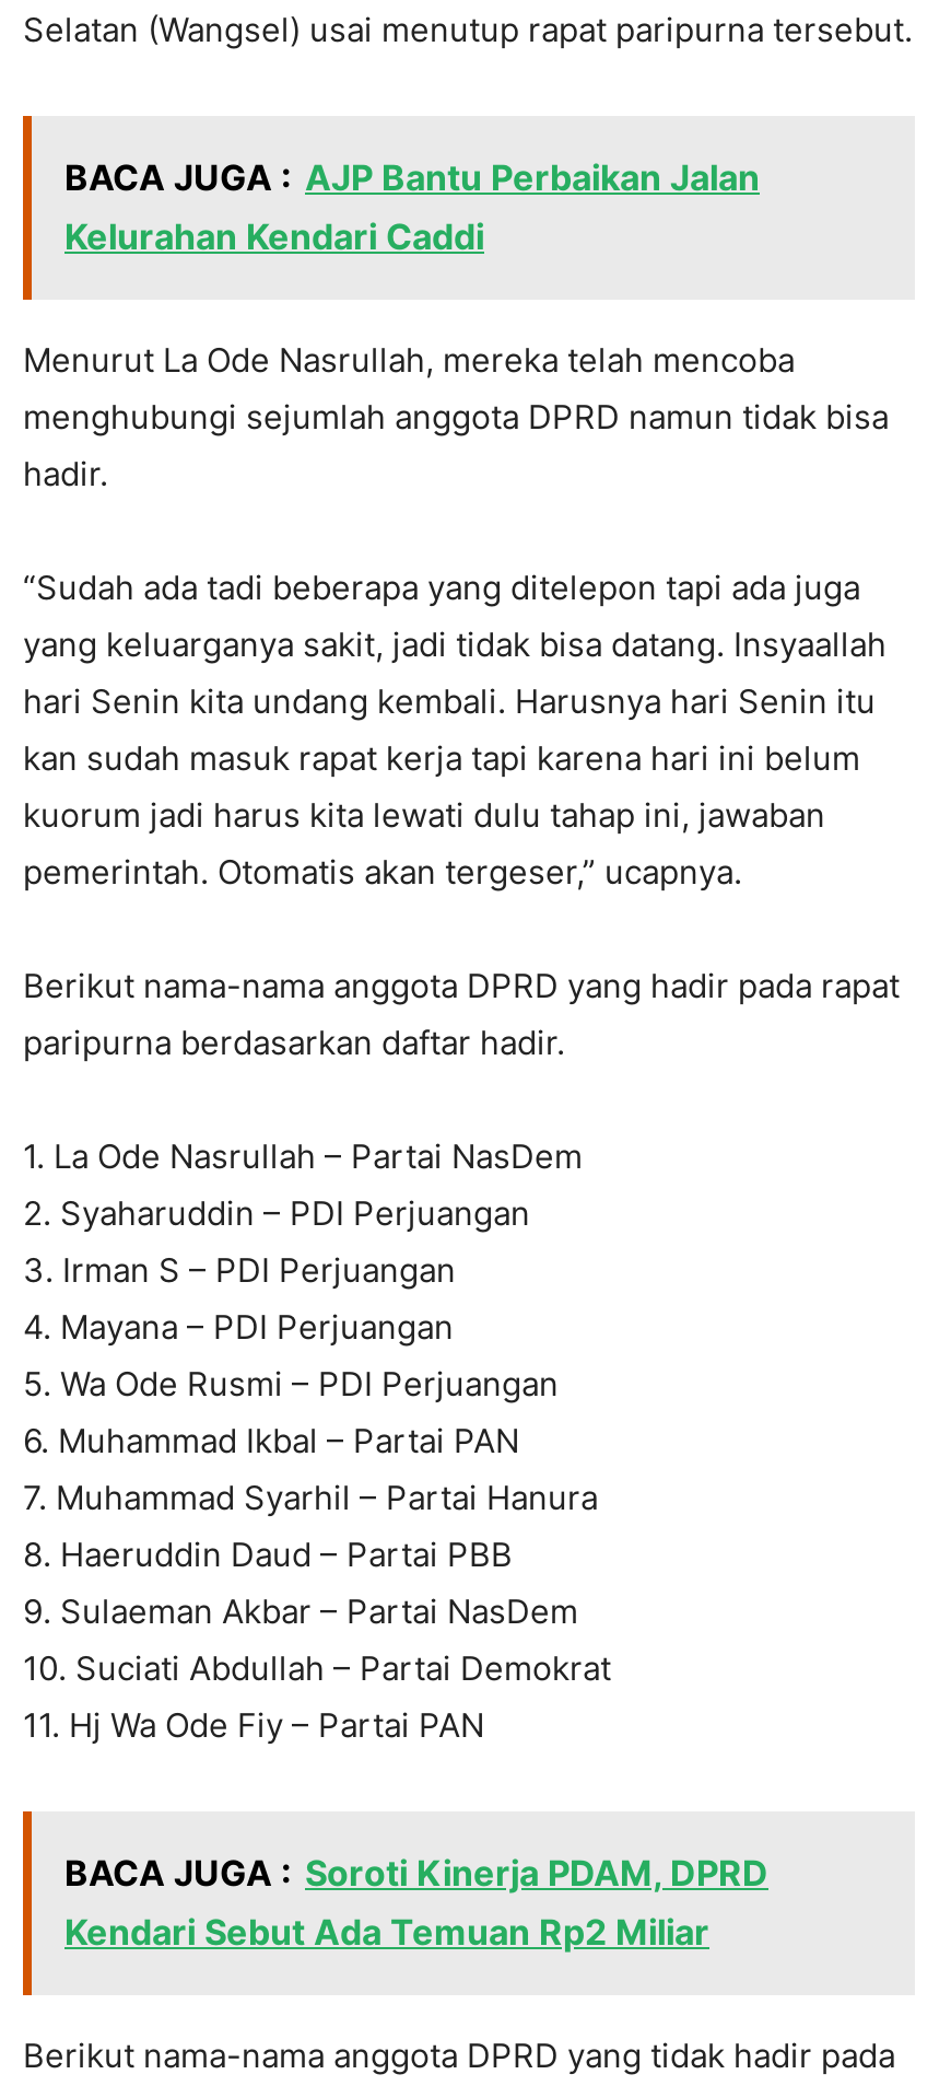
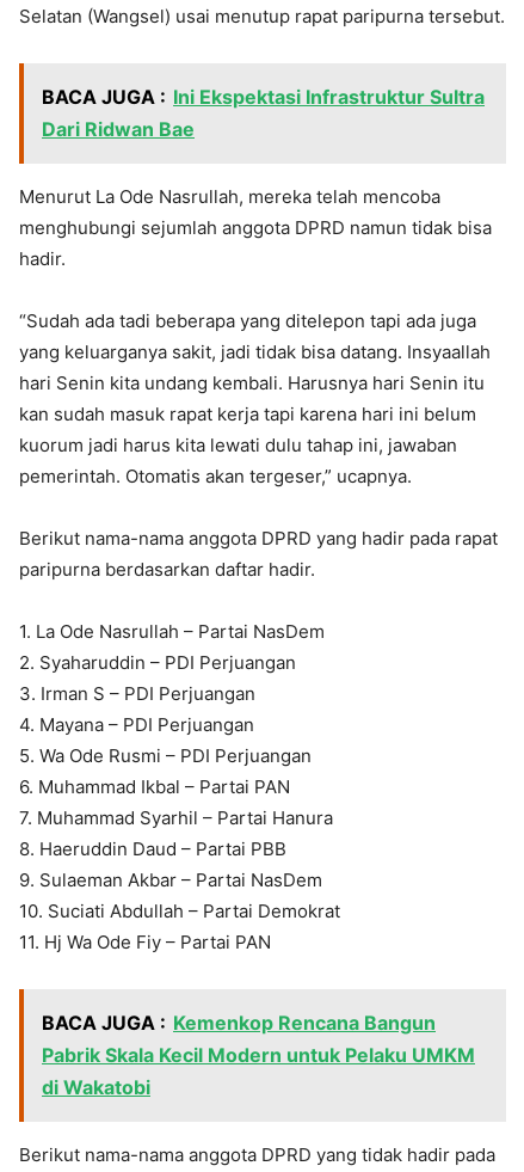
[64,156,760,259] BACA JUGA : AJP Bantu Perbaikan Jalan | Kelurahan Kendari Caddi -> [42,85,485,141] BACA JUGA : Ini Ekspektasi Infrastruktur Sultra | Dari Ridwan Bae
[64,1851,768,1954] BACA JUGA : Soroti Kinerja PDAM, DPRD | Kendari Sebut Ada Temuan Rp2 Miliar -> [42,1011,475,1099] BACA JUGA : Kemenkop Rencana Bangun | Pabrik Skala Kecil Modern untuk Pelaku UMKM | di Wakatobi

